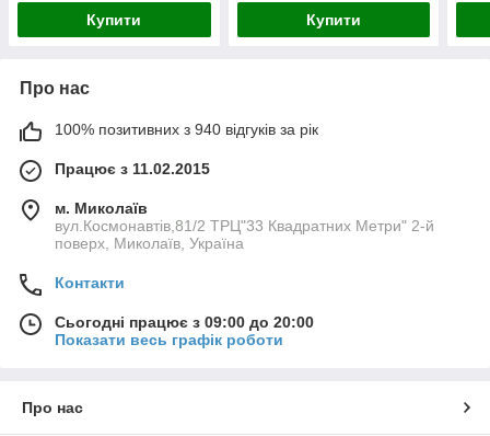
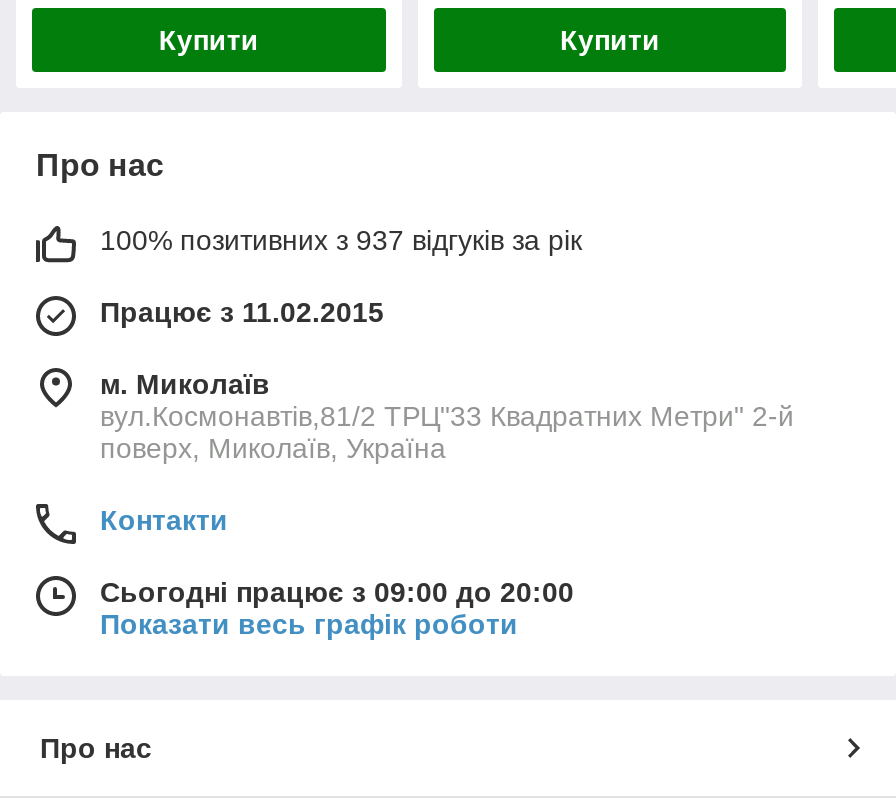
[55,121,318,138] 100% позитивних з 940 відгуків за рік -> [100,225,582,257] 100% позитивних з 937 відгуків за рік

